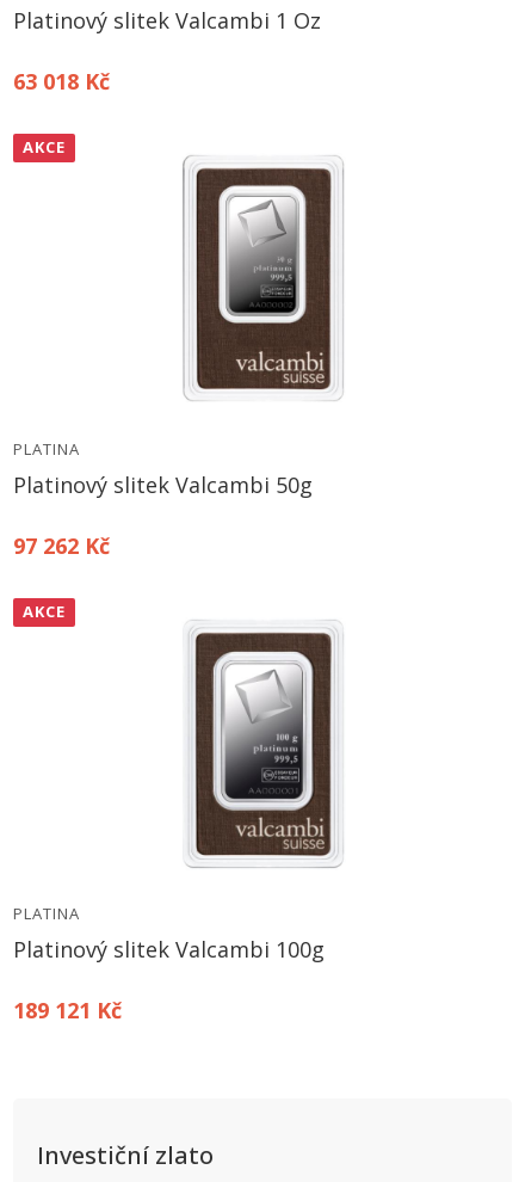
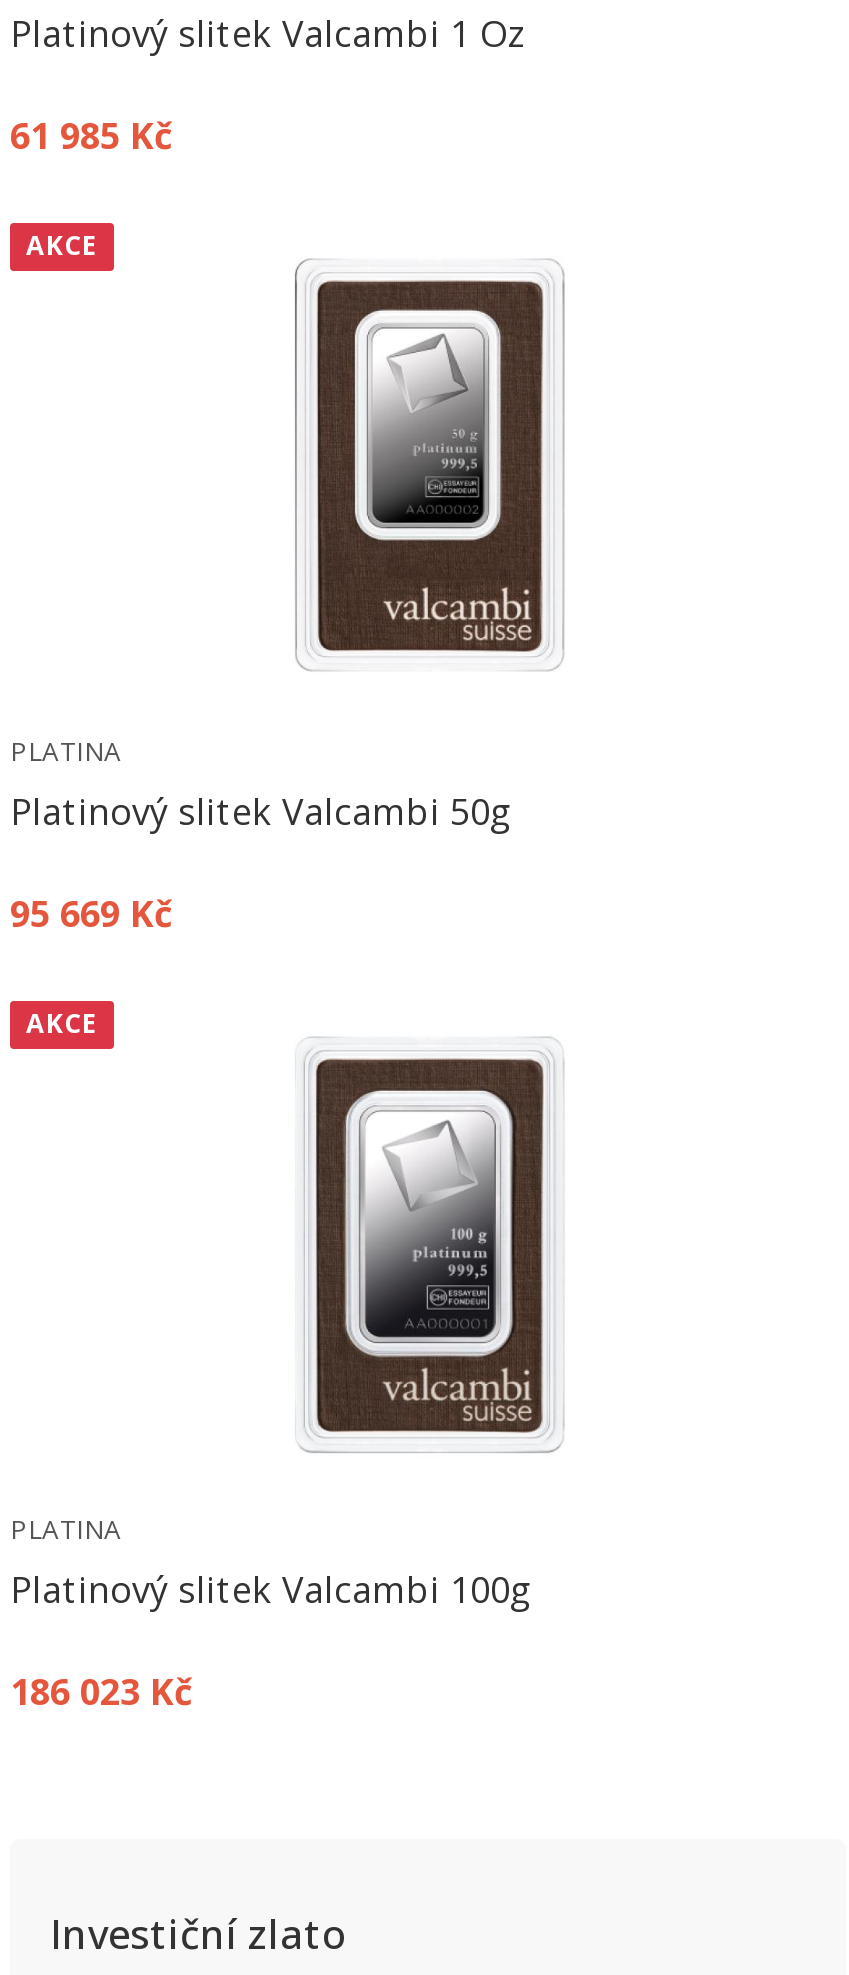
[13,67,110,96] 63 018 Kč -> [10,111,172,159] 61 985 Kč
[13,531,110,560] 97 262 Kč -> [10,889,172,937] 95 669 Kč
[13,996,122,1024] 189 121 Kč -> [10,1667,192,1715] 186 023 Kč

